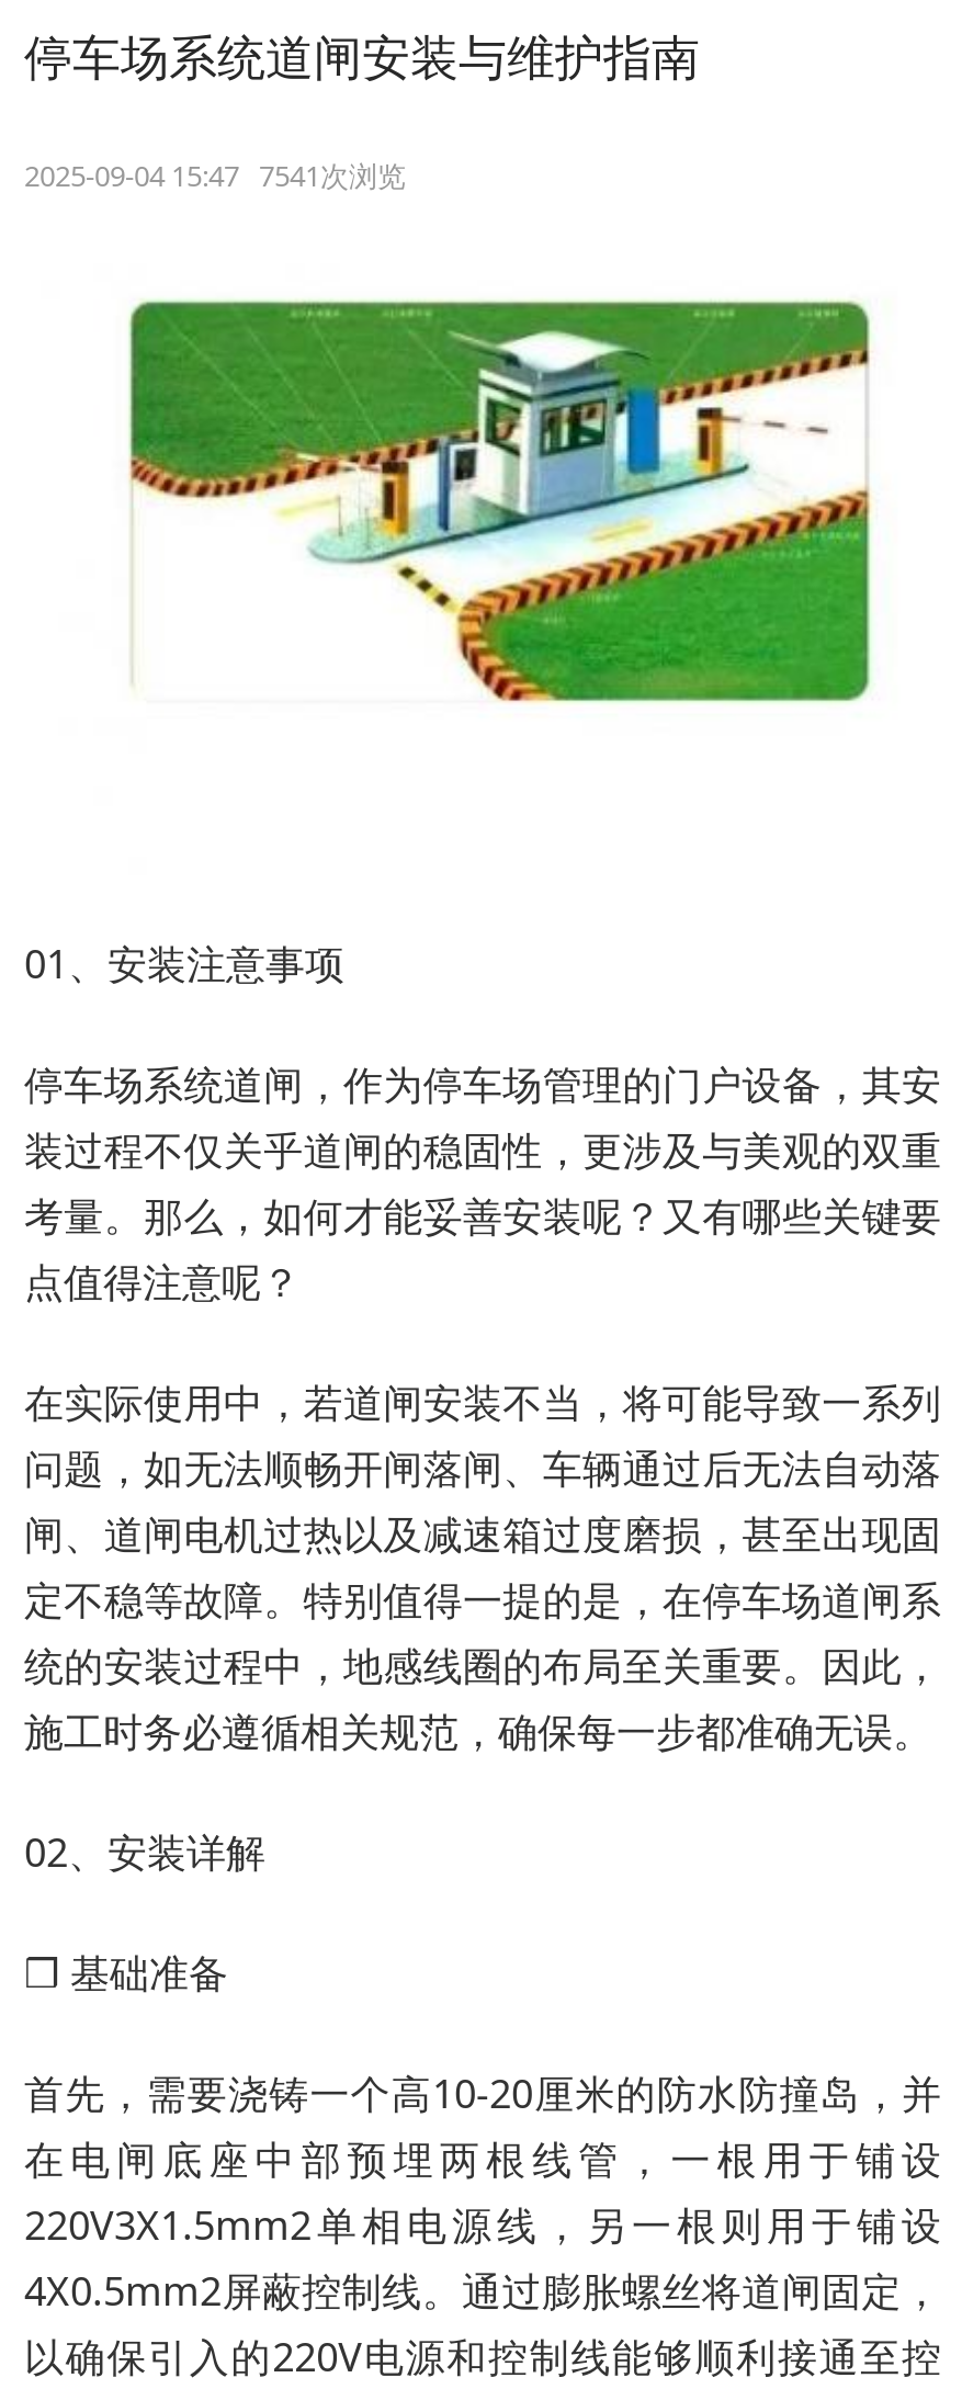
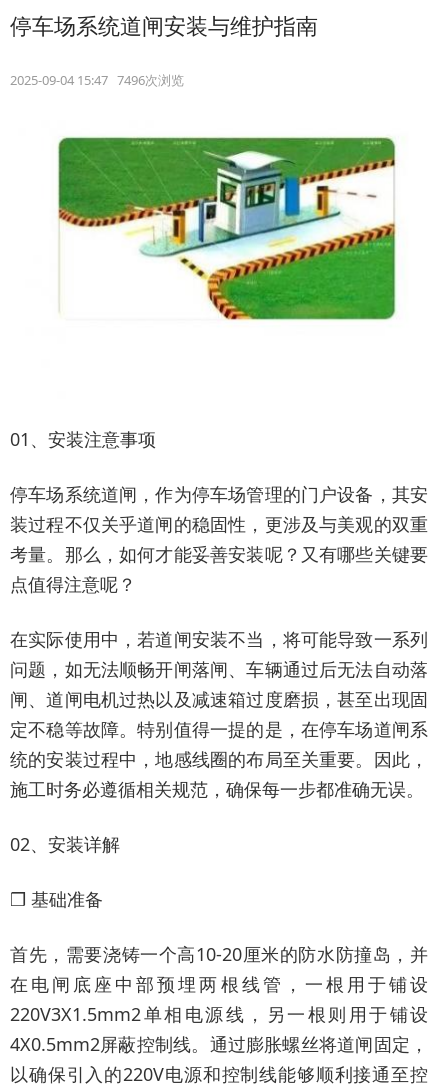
[24,156,406,195] 2025-09-04 15:47 7541次浏览 -> [10,71,184,89] 2025-09-04 15:47 7496次浏览

